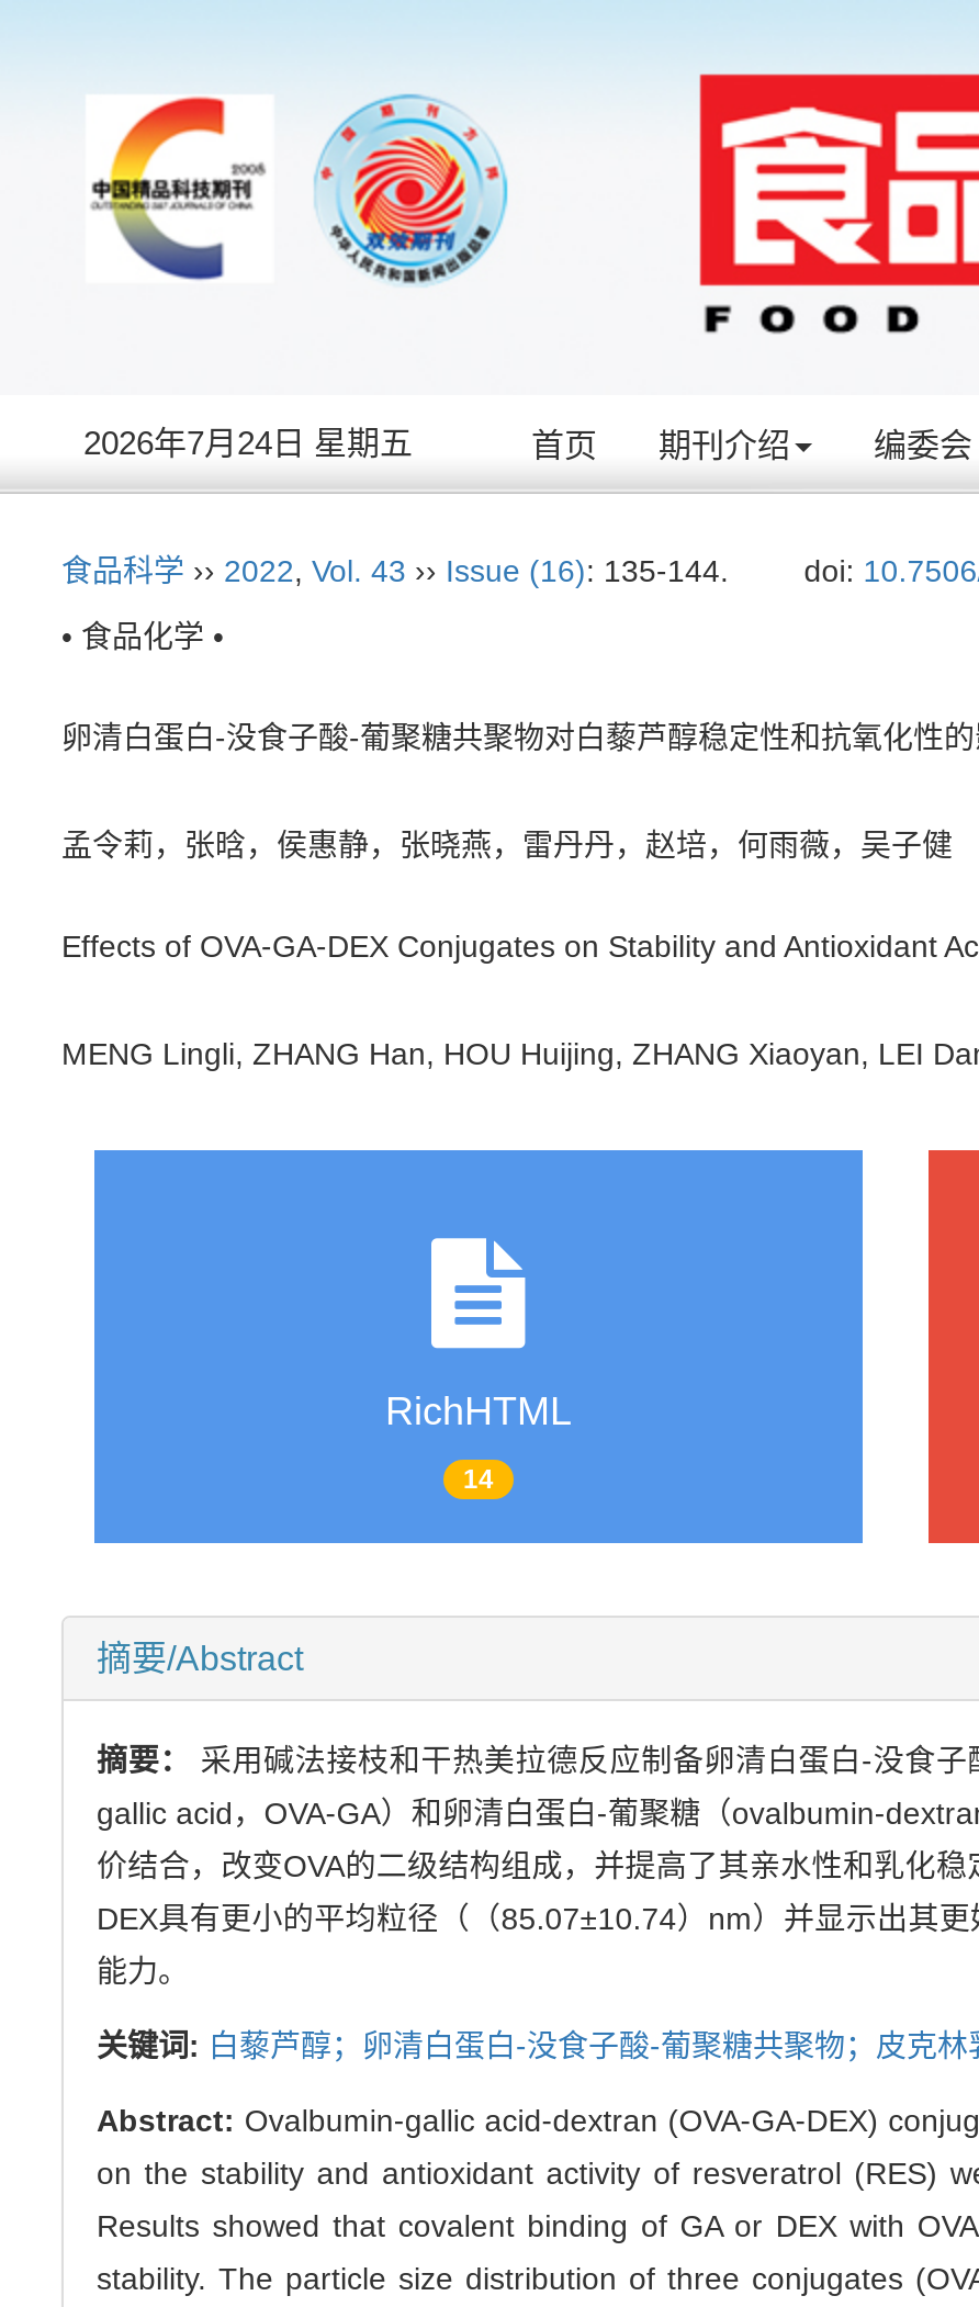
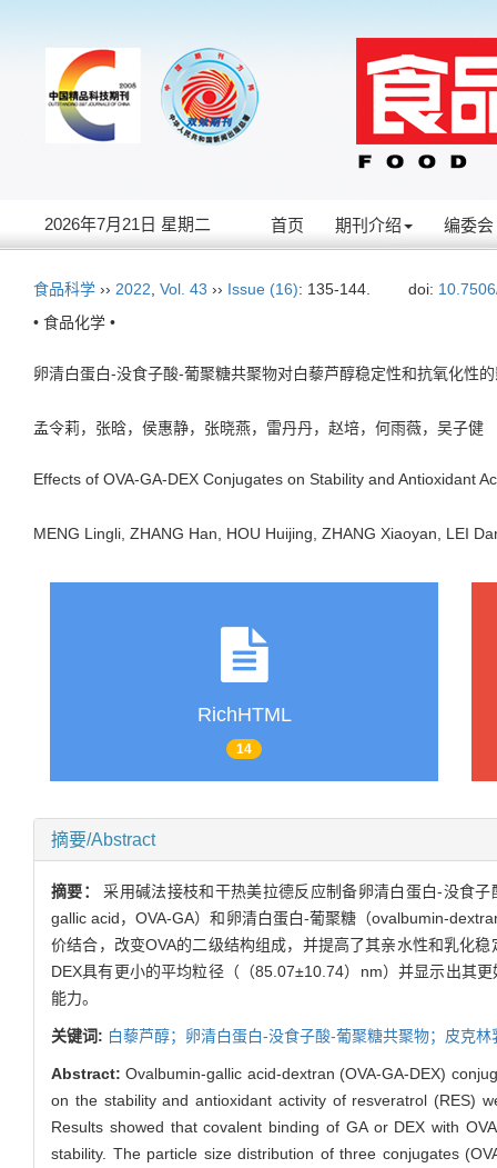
[83,424,413,461] 2026年7月24日 星期五 -> [44,214,211,233] 2026年7月21日 星期二

